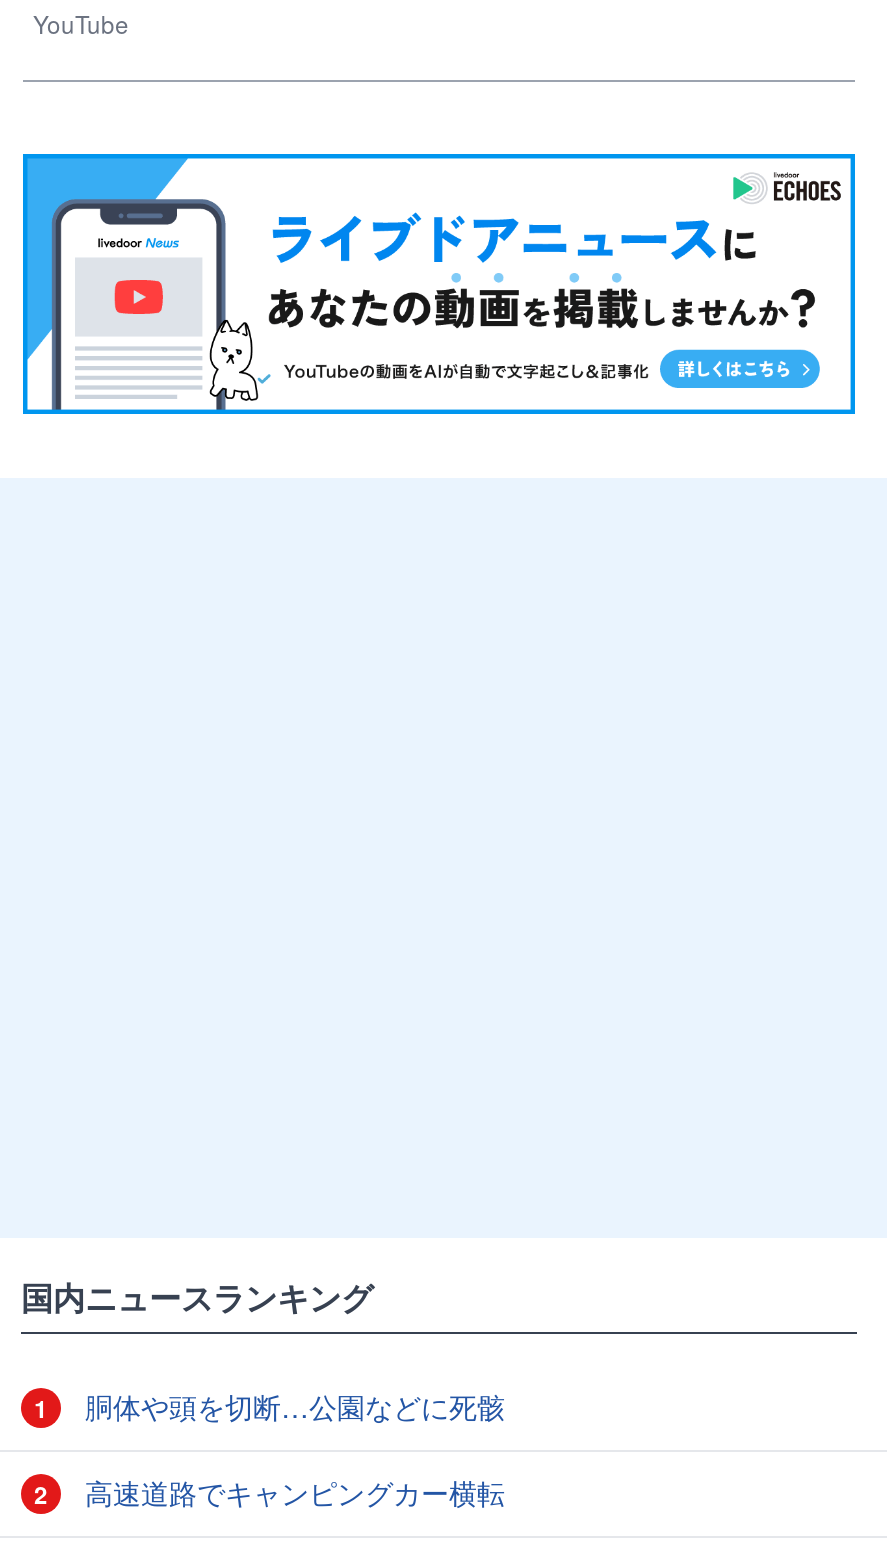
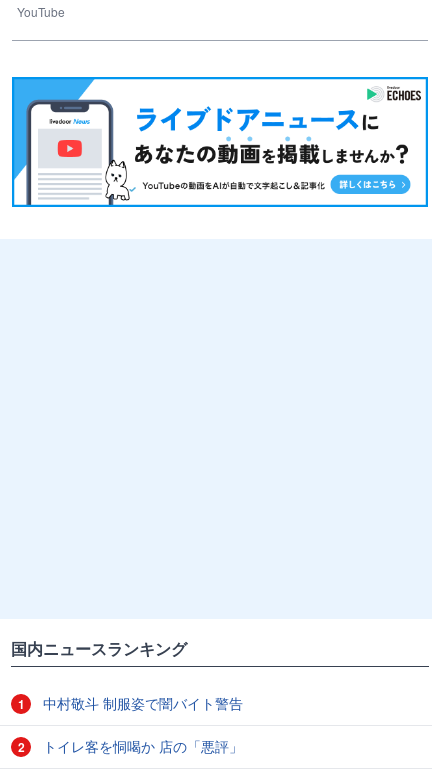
[77,1386,505,1426] 胴体や頭を切断…公園などに死骸 -> [39,693,243,713] 中村敬斗 制服姿で闇バイト警告
[77,1472,505,1512] 高速道路でキャンピングカー横転 -> [39,736,243,756] トイレ客を恫喝か 店の「悪評」

